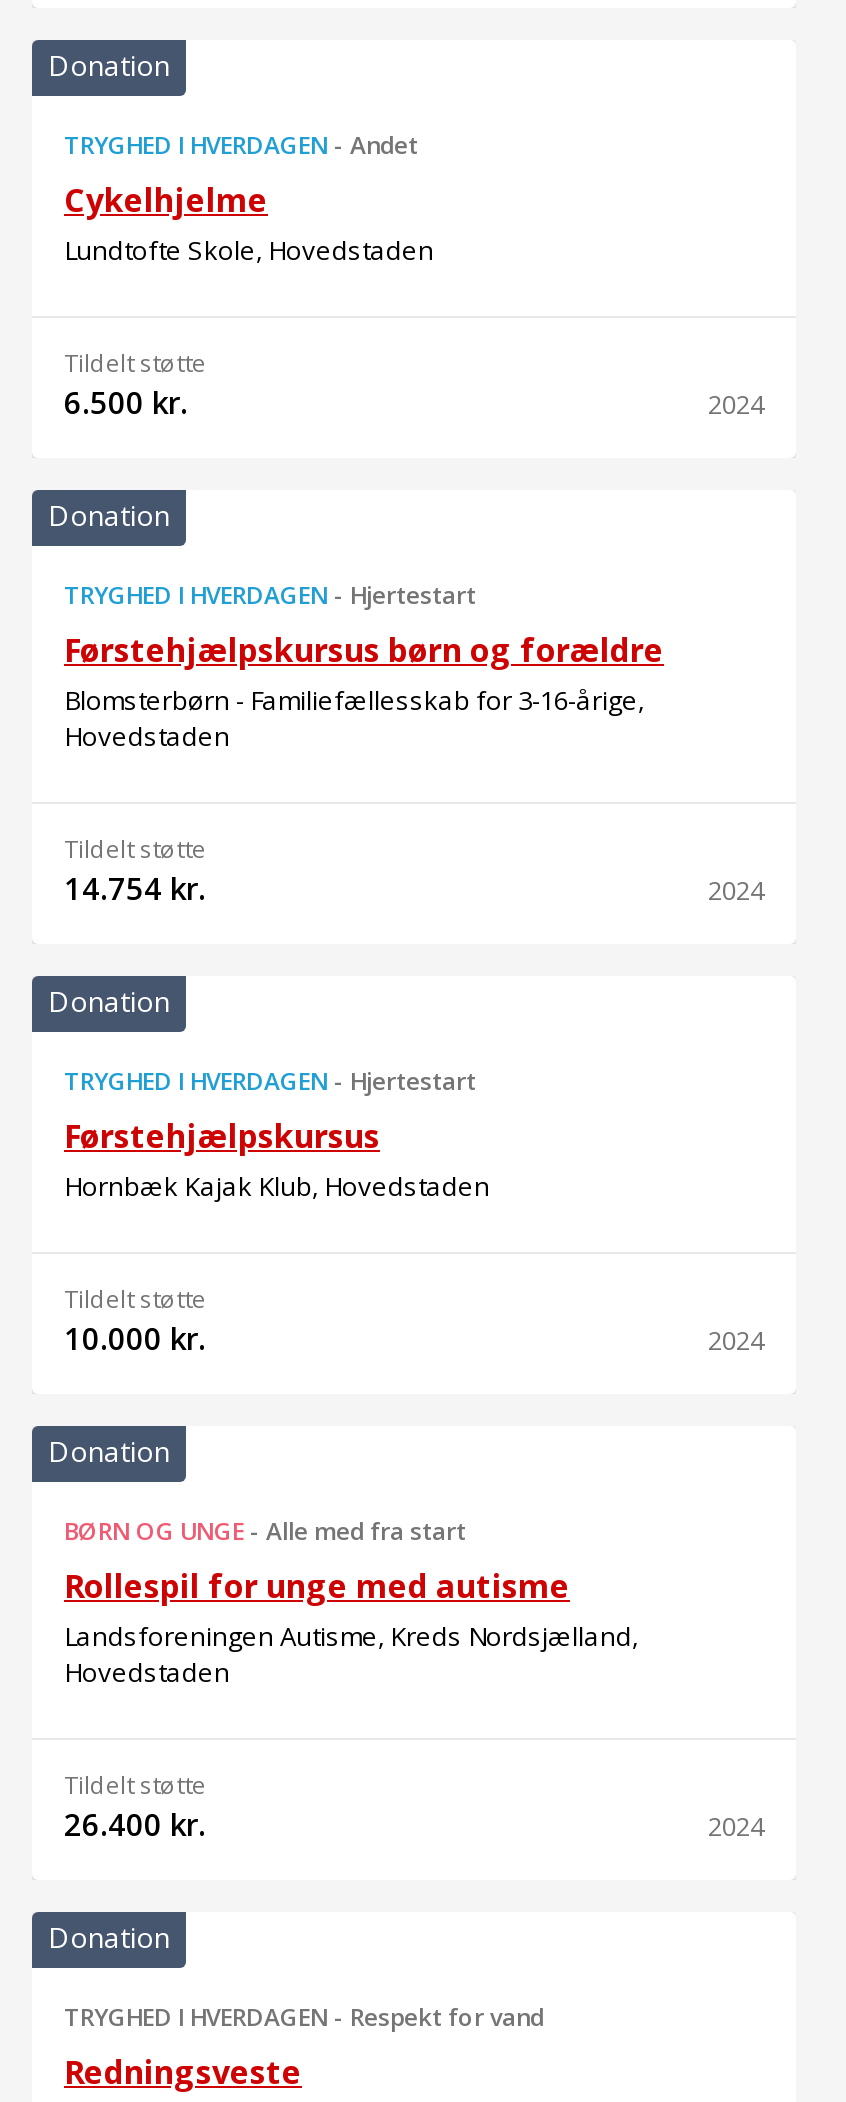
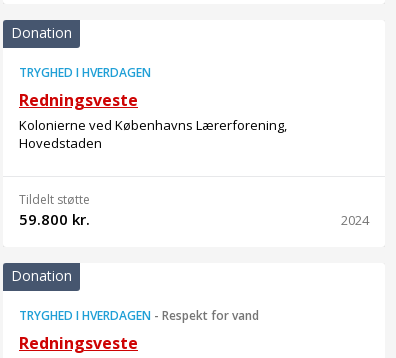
[48,128,764,718] TRYGHED I HVERDAGEN - Andet | Cykelhjelme | Lundtofte Skole, Hovedstaden | Tildelt støtte | 6.500 kr. | 2024 | Donation | TRYGHED I HVERDAGEN - Hjertestart | Førstehjælpskursus børn og forældre | Blomsterbørn - Familiefællesskab for 3-16-årige, -> [19,64,287,134] TRYGHED I HVERDAGEN | Redningsveste | Kolonierne ved Københavns Lærerforening,
[48,868,764,1844] 14.754 kr. | 2024 | Donation | TRYGHED I HVERDAGEN - Hjertestart | Førstehjælpskursus | Hornbæk Kajak Klub, Hovedstaden | Tildelt støtte | 10.000 kr. | 2024 | Donation | BØRN OG UNGE - Alle med fra start | Rollespil for unge med autisme | Landsforeningen Autisme, Kreds Nordsjælland, | Hovedstaden | Tildelt støtte | 26.400 kr. -> [19,209,90,229] 59.800 kr.

